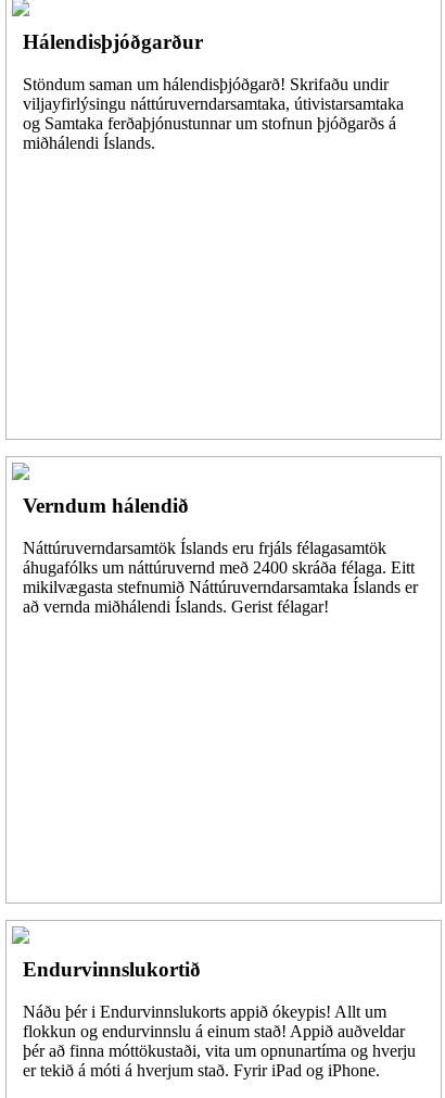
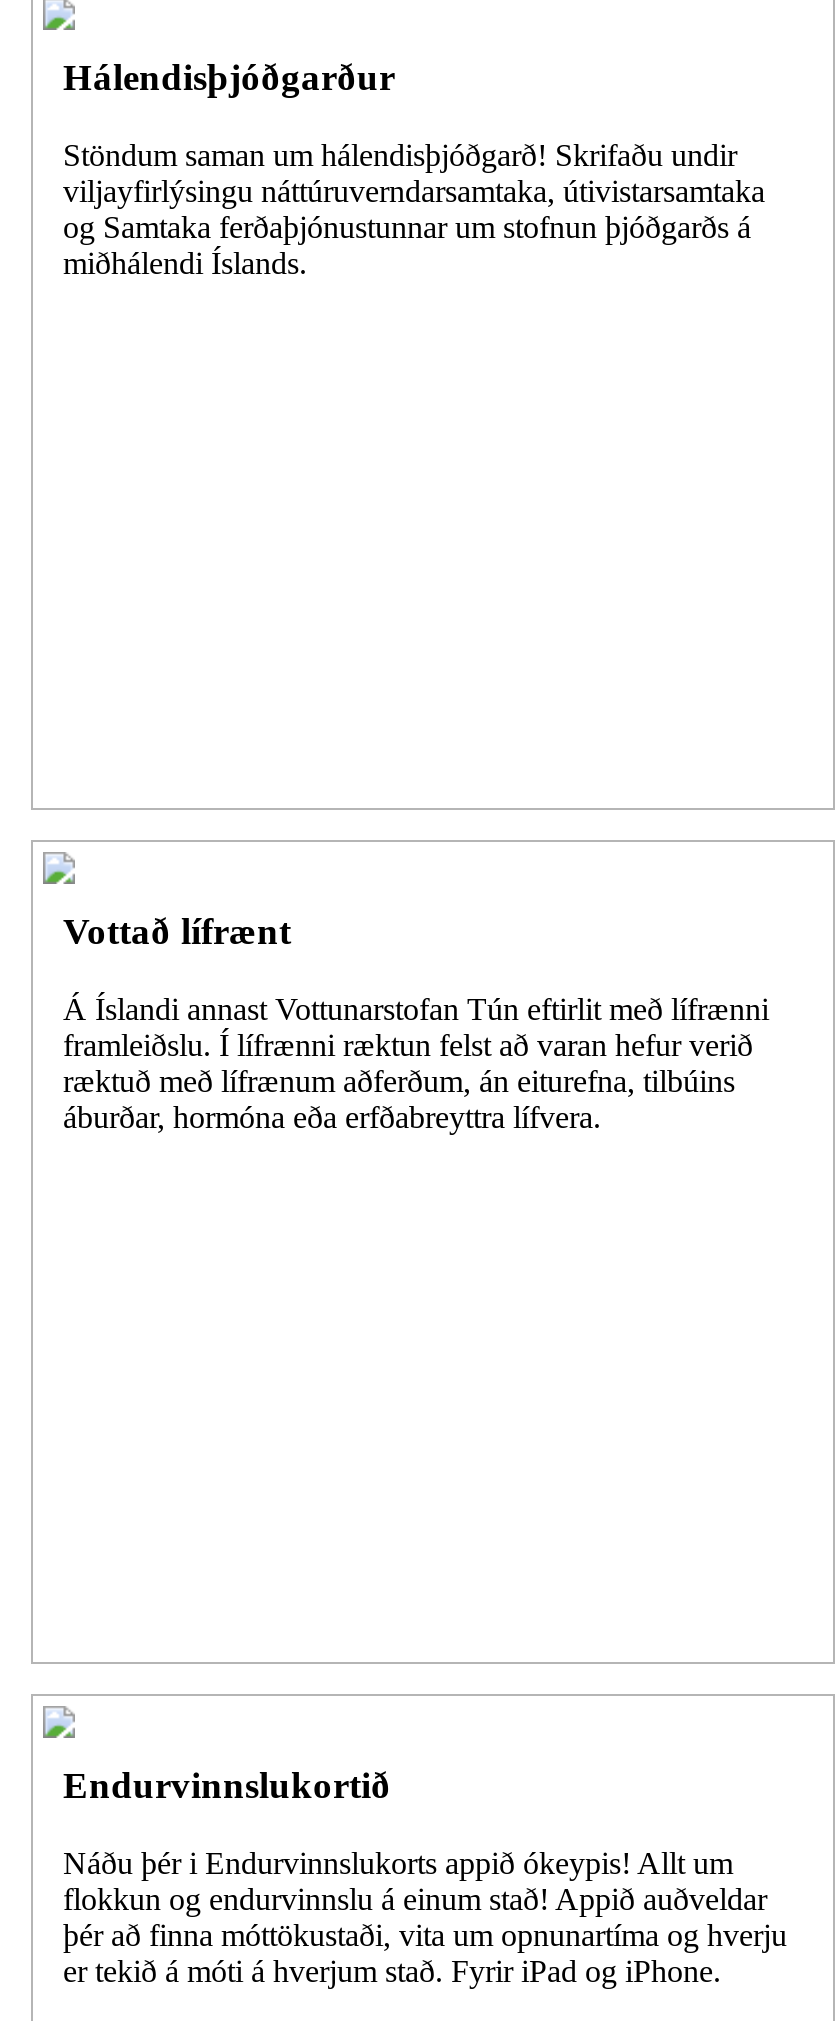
[23,494,189,517] Verndum hálendið -> [63,910,291,952] Vottað lífrænt
[23,538,418,615] Náttúruverndarsamtök Íslands eru frjáls félagasamtök | áhugafólks um náttúruvernd með 2400 skráða félaga. Eitt | mikilvægasta stefnumið Náttúruverndarsamtaka Íslands er | að vernda miðhálendi Íslands. Gerist félagar! -> [63,991,769,1133] Á Íslandi annast Vottunarstofan Tún eftirlit með lífrænni | framleiðslu. Í lífrænni ræktun felst að varan hefur verið | ræktuð með lífrænum aðferðum, án eiturefna, tilbúins | áburðar, hormóna eða erfðabreyttra lífvera.

